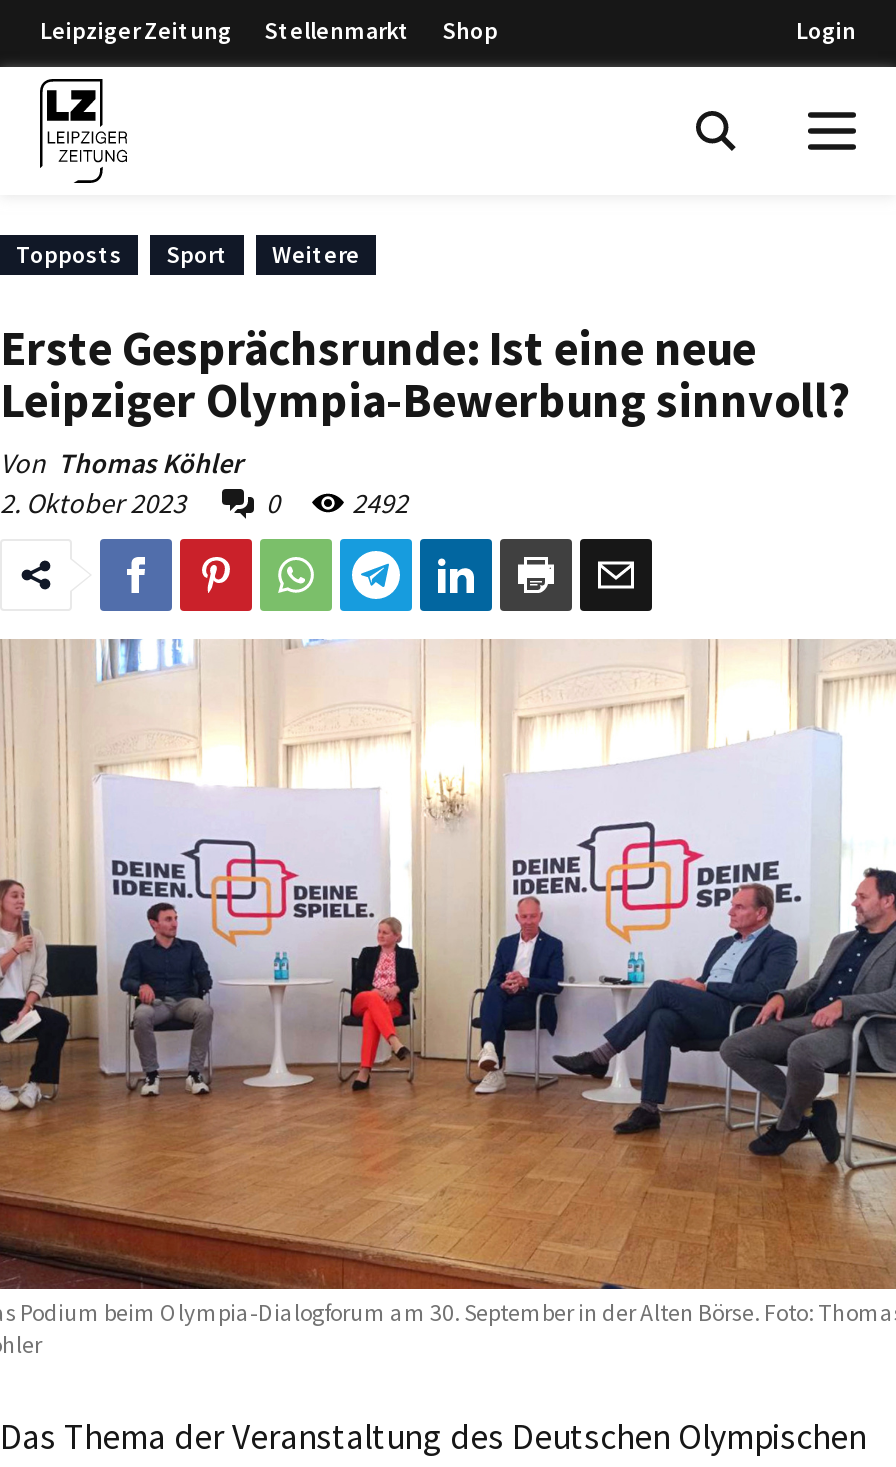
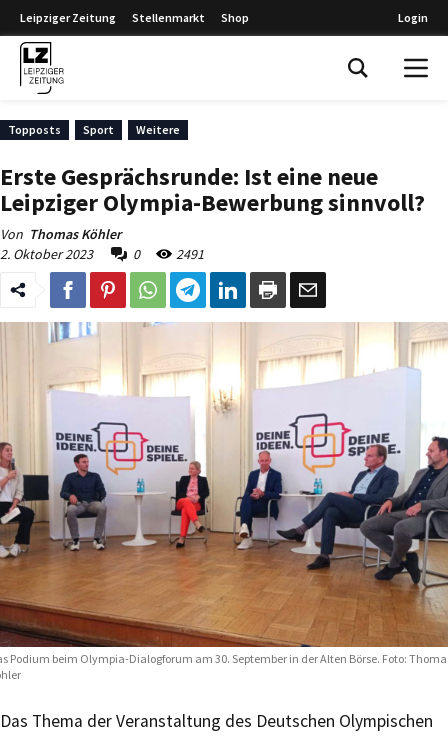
[266,485,408,521] 0 2492 -> [133,245,204,263] 0 2491

